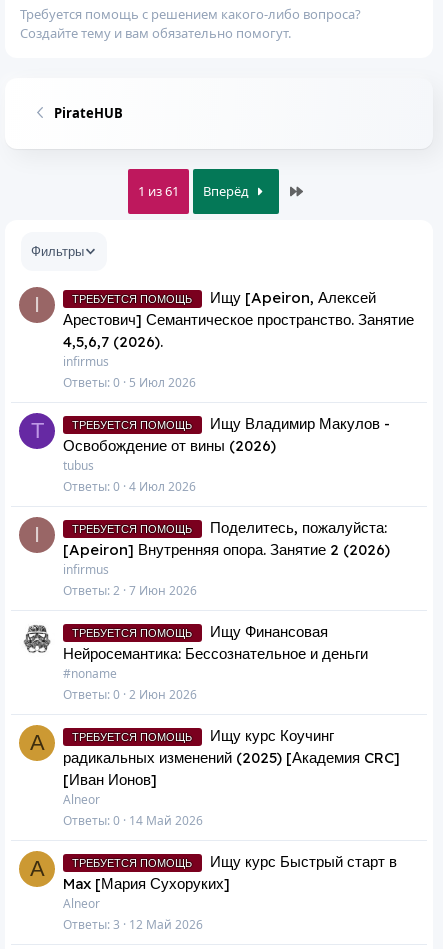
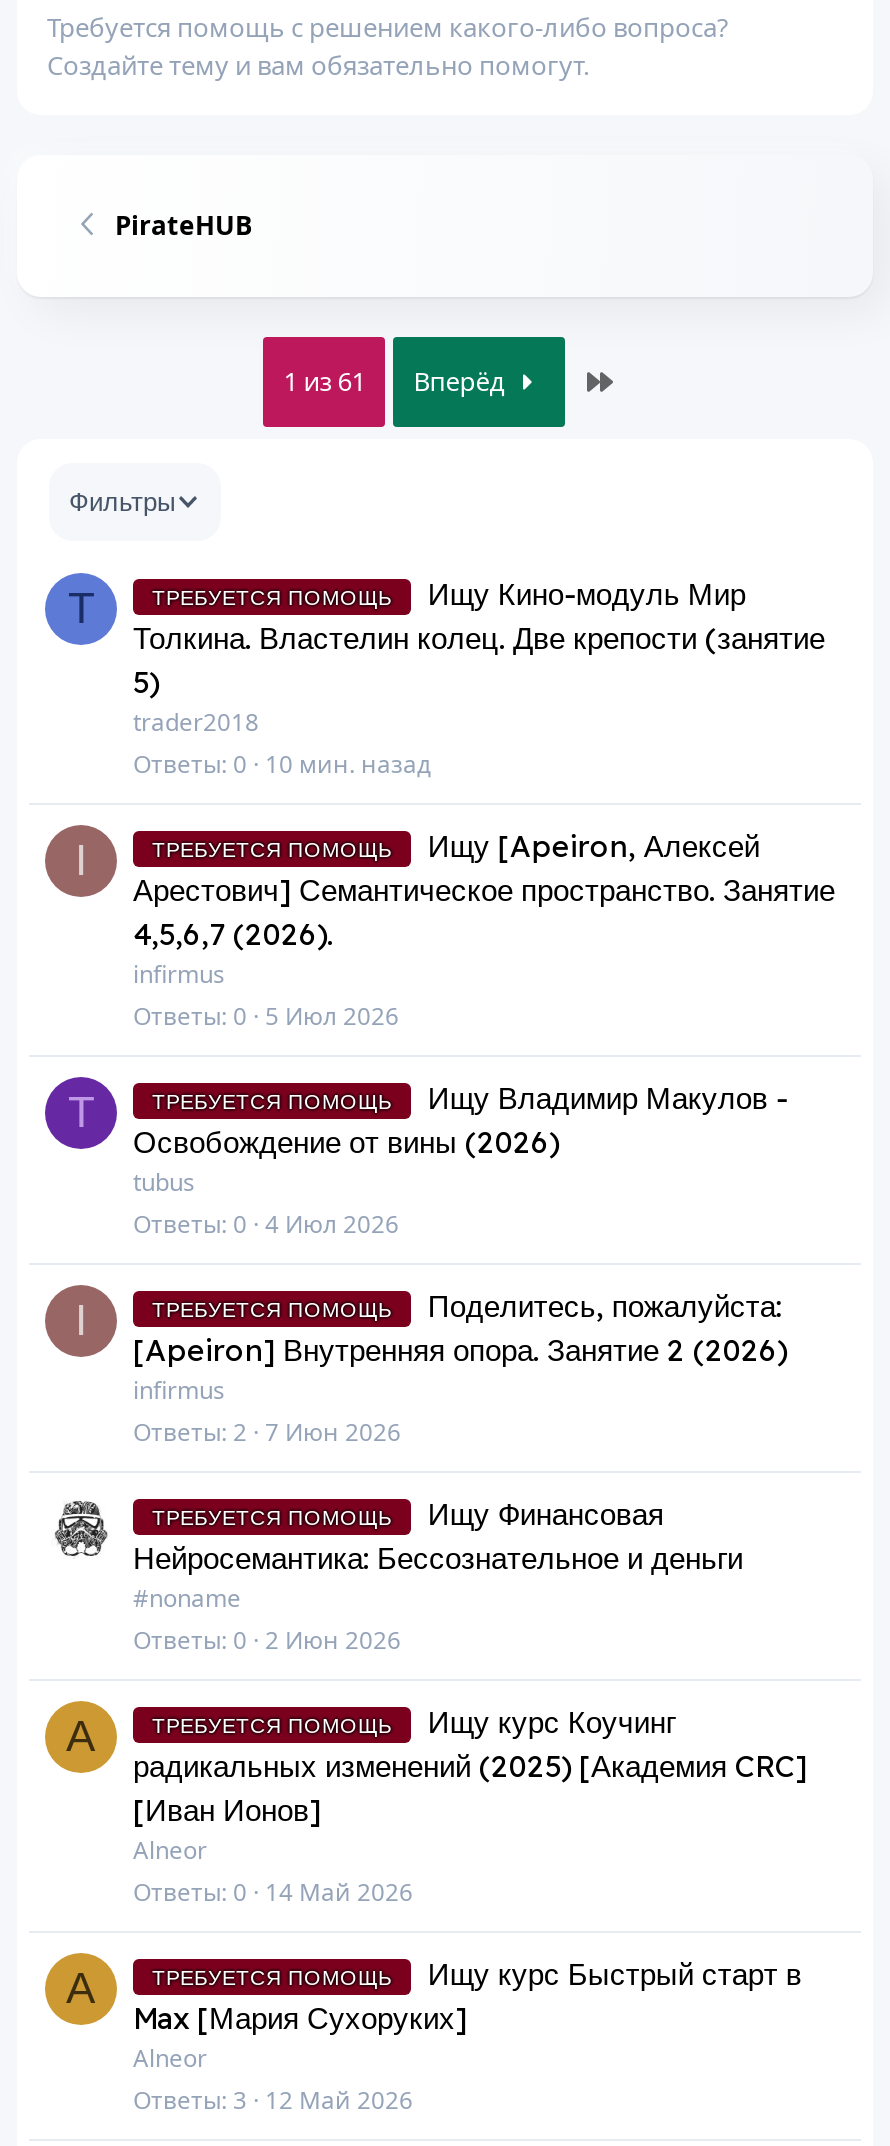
none -> [68,575,825,781] T | ТРЕБУЕТСЯ ПОМОЩЬ | Ищу Кино-модуль Мир | Толкина. Властелин колец. Две крепости (занятие | 5) | trader2018 | Ответы 0 10 мин. назад

